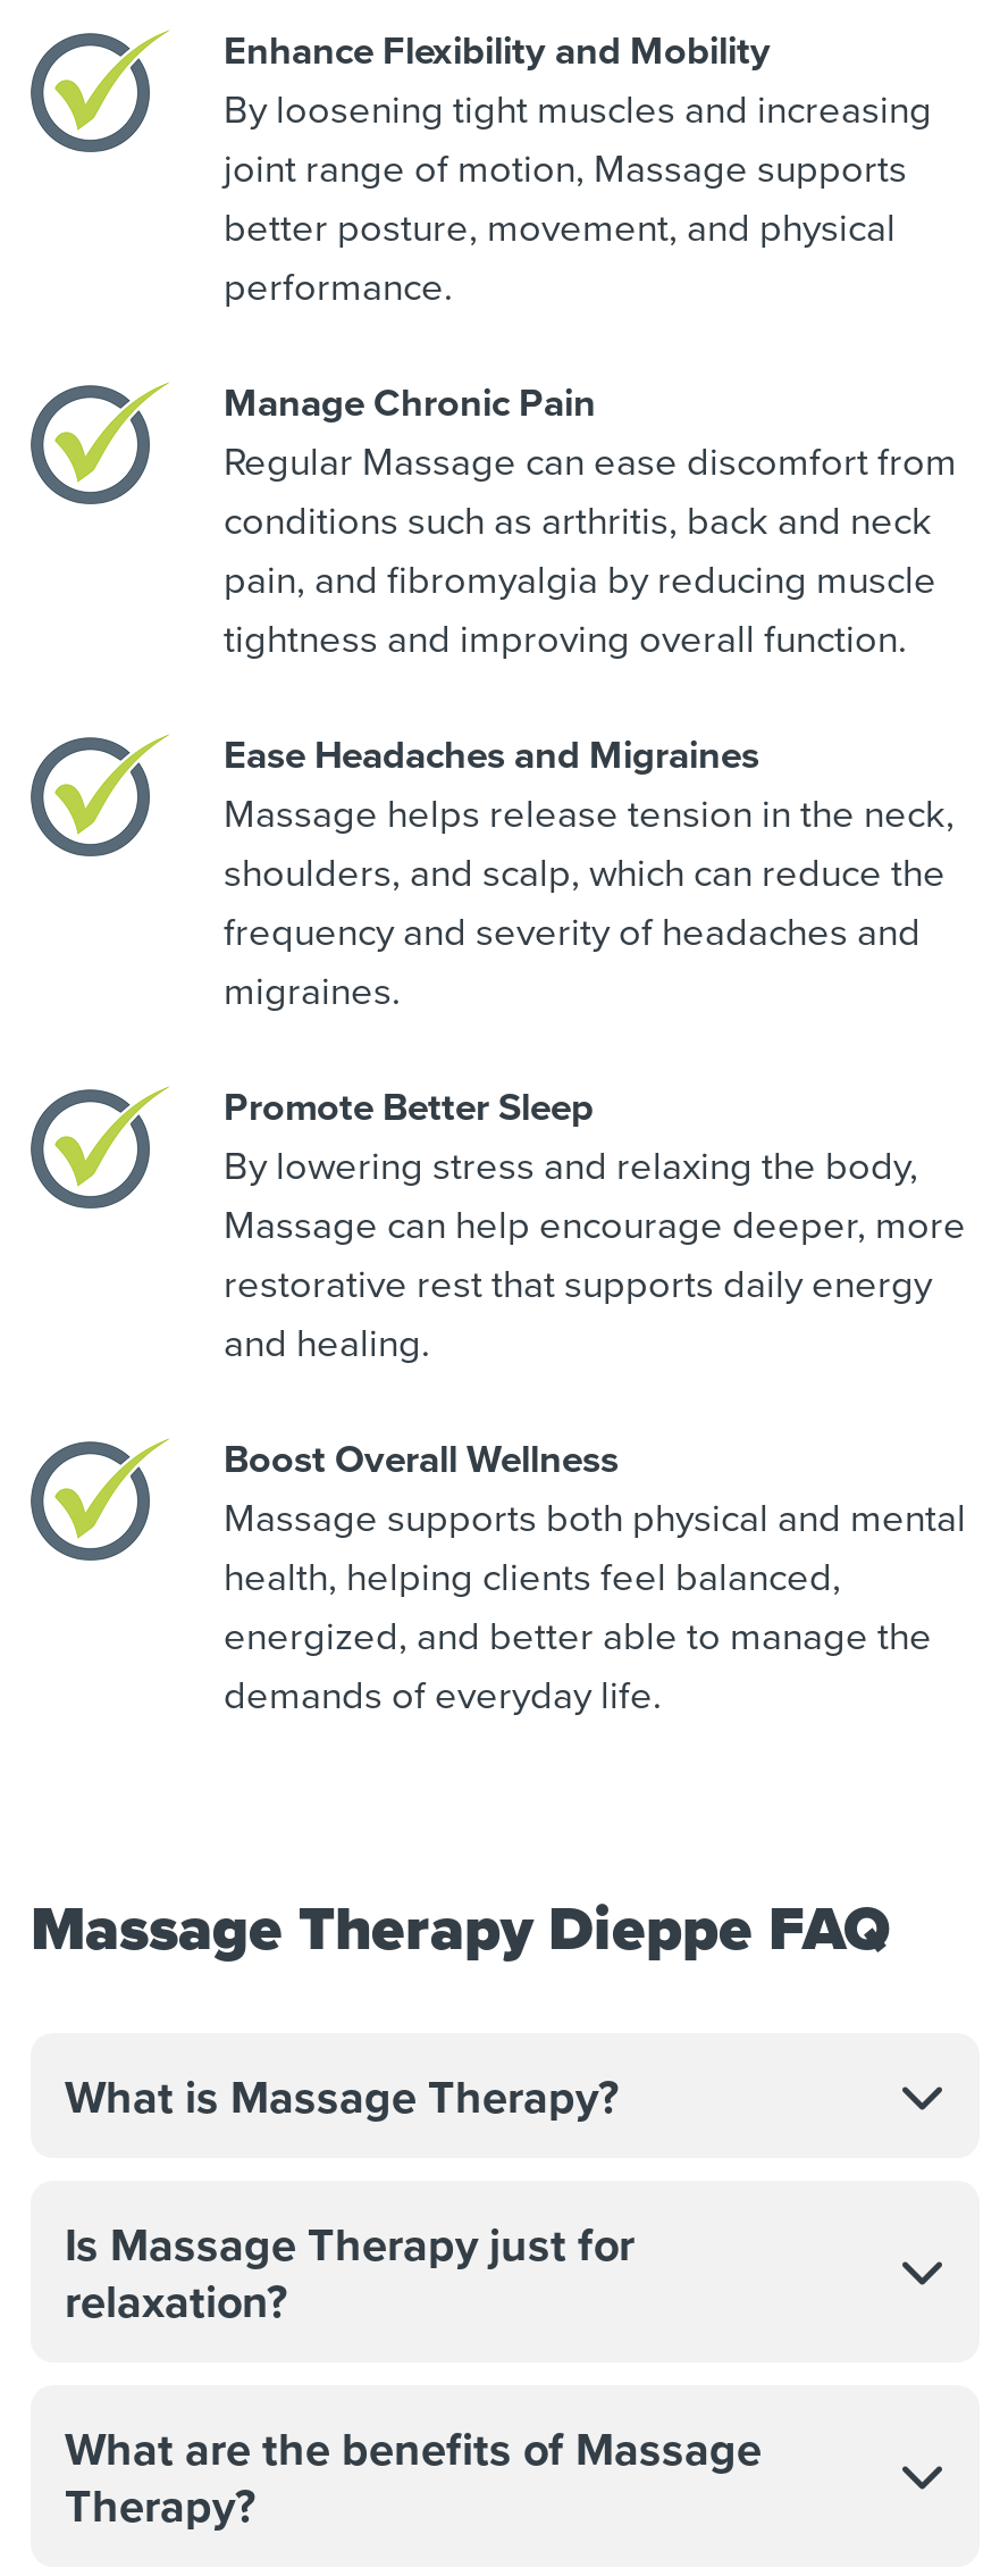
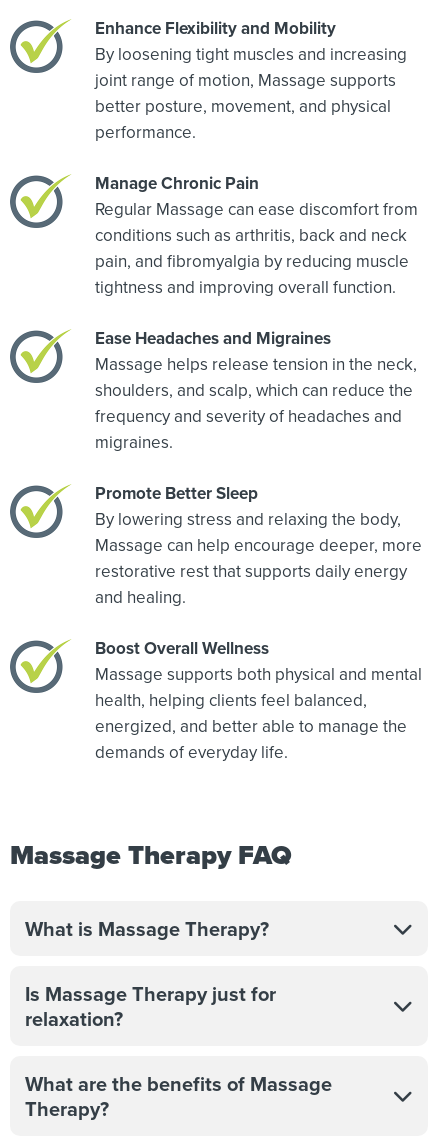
[31,1884,891,1975] Massage Therapy Dieppe FAQ -> [10,835,292,875] Massage Therapy FAQ

